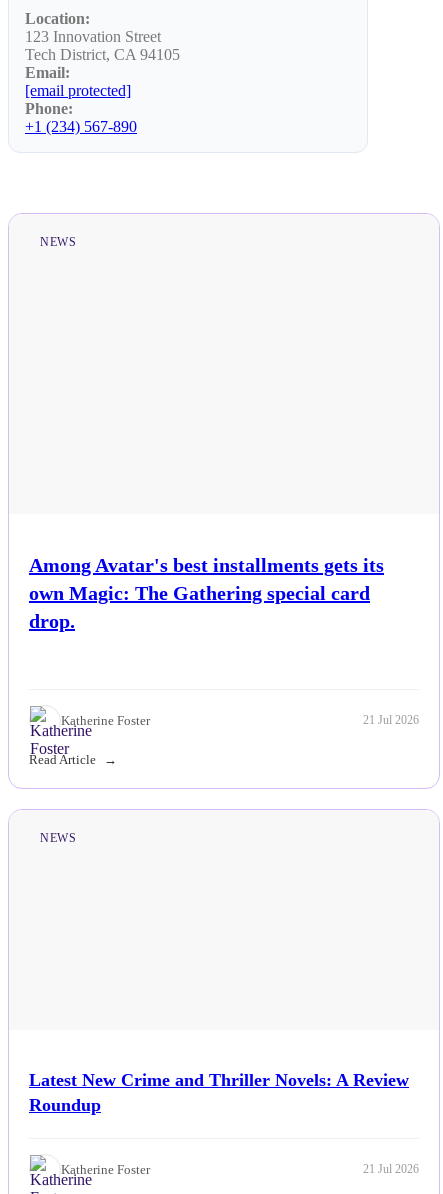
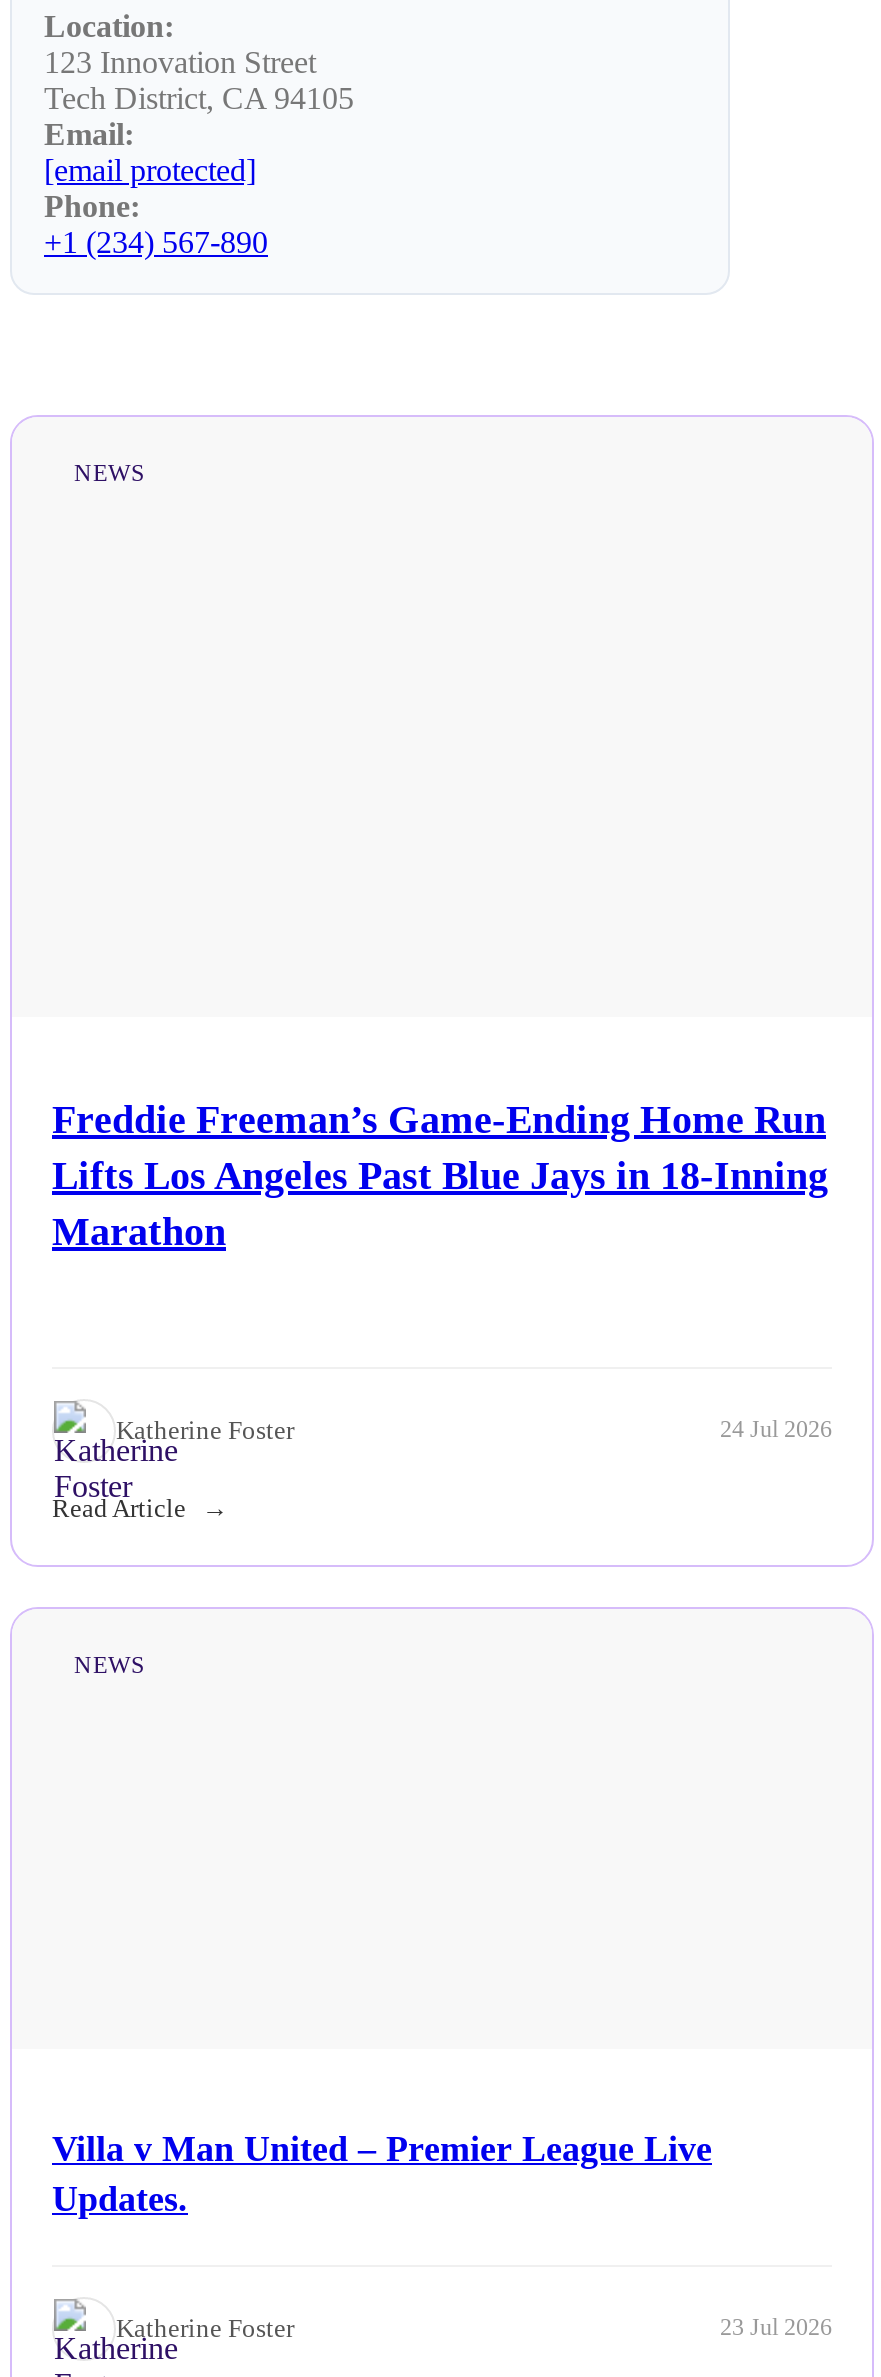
[29,554,384,632] Among Avatar's best installments gets its | own Magic: The Gathering special card | drop. -> [52,1096,828,1252] Freddie Freeman’s Game-Ending Home Run | Lifts Los Angeles Past Blue Jays in 18-Inning | Marathon
[363,713,419,727] 21 Jul 2026 -> [720,1415,832,1443] 24 Jul 2026
[29,1070,409,1115] Latest New Crime and Thriller Novels: A Review | Roundup -> [52,2128,712,2218] Villa v Man United – Premier League Live | Updates.
[363,1162,419,1176] 21 Jul 2026 -> [720,2313,832,2341] 23 Jul 2026

